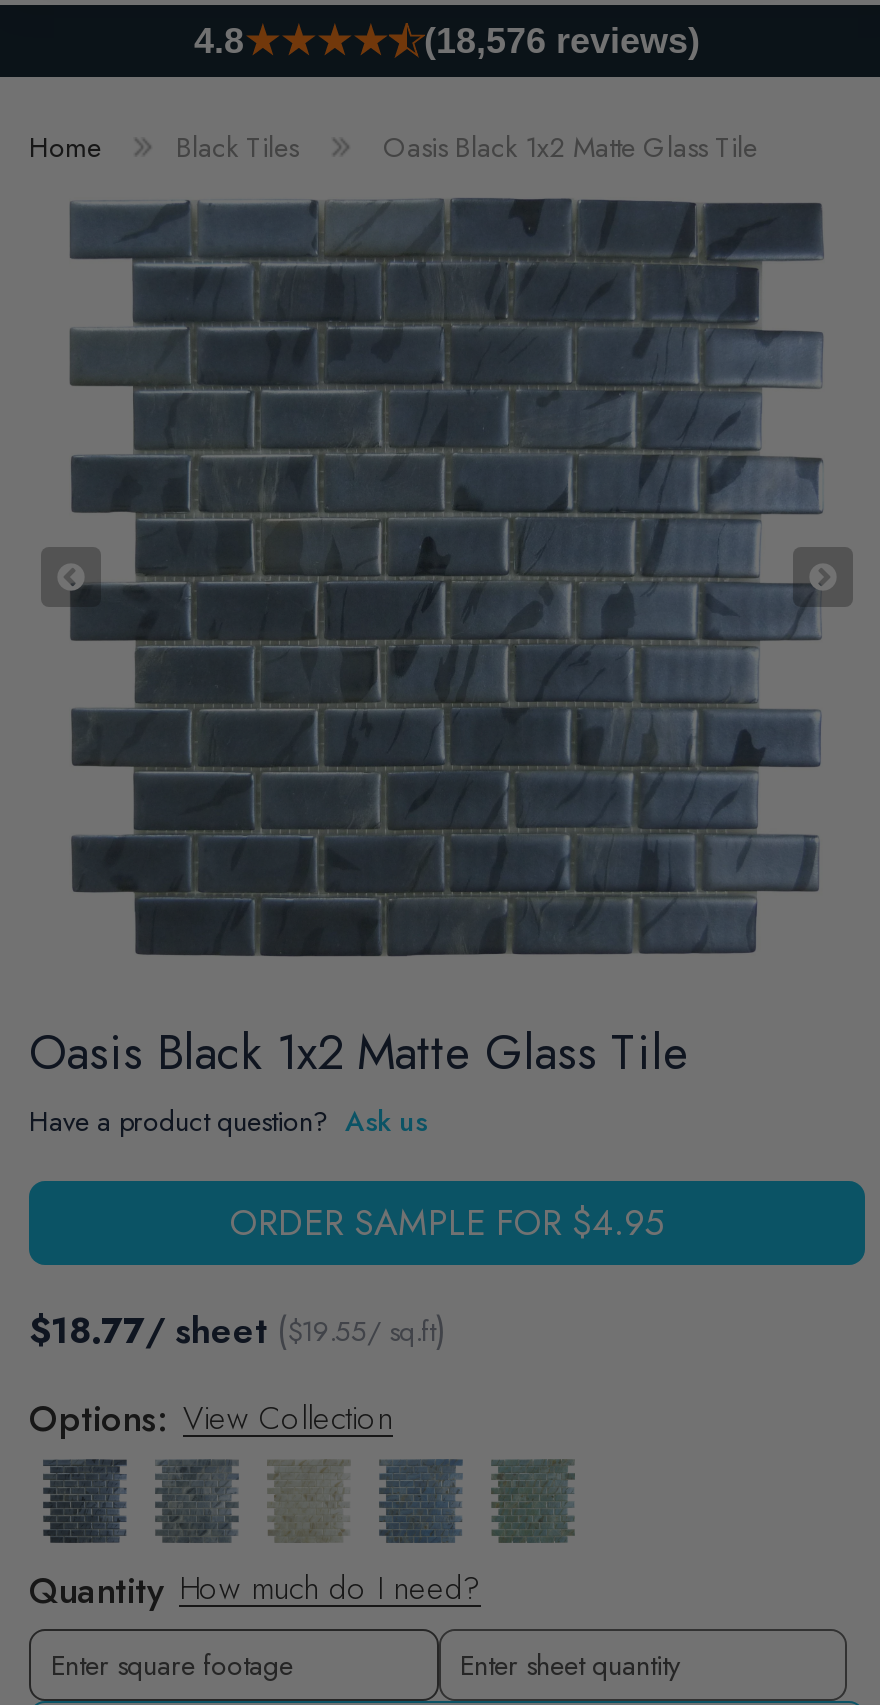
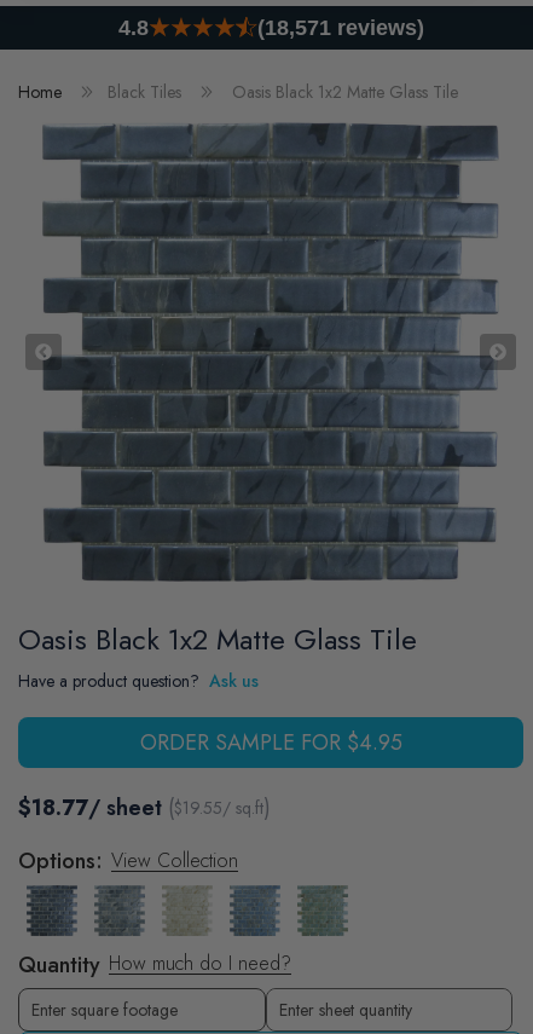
[424,20,700,60] (18,576 reviews) -> [257,15,424,39] (18,571 reviews)

